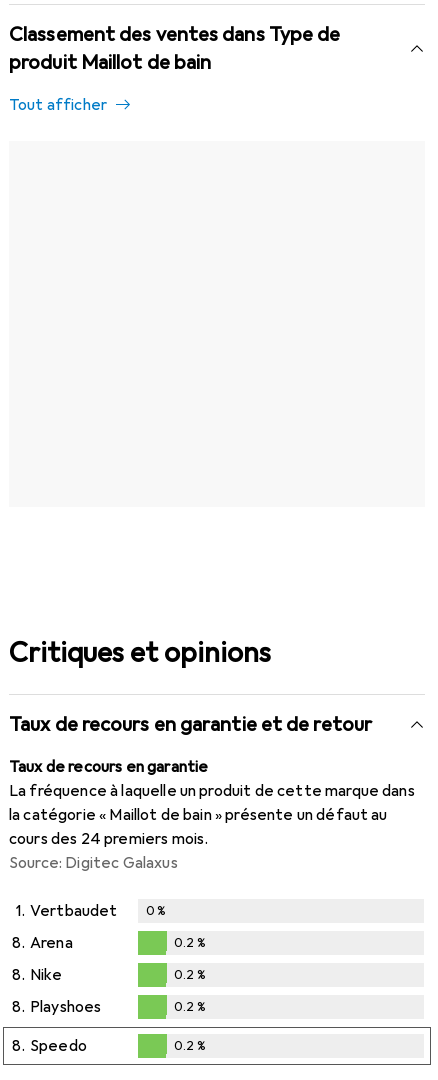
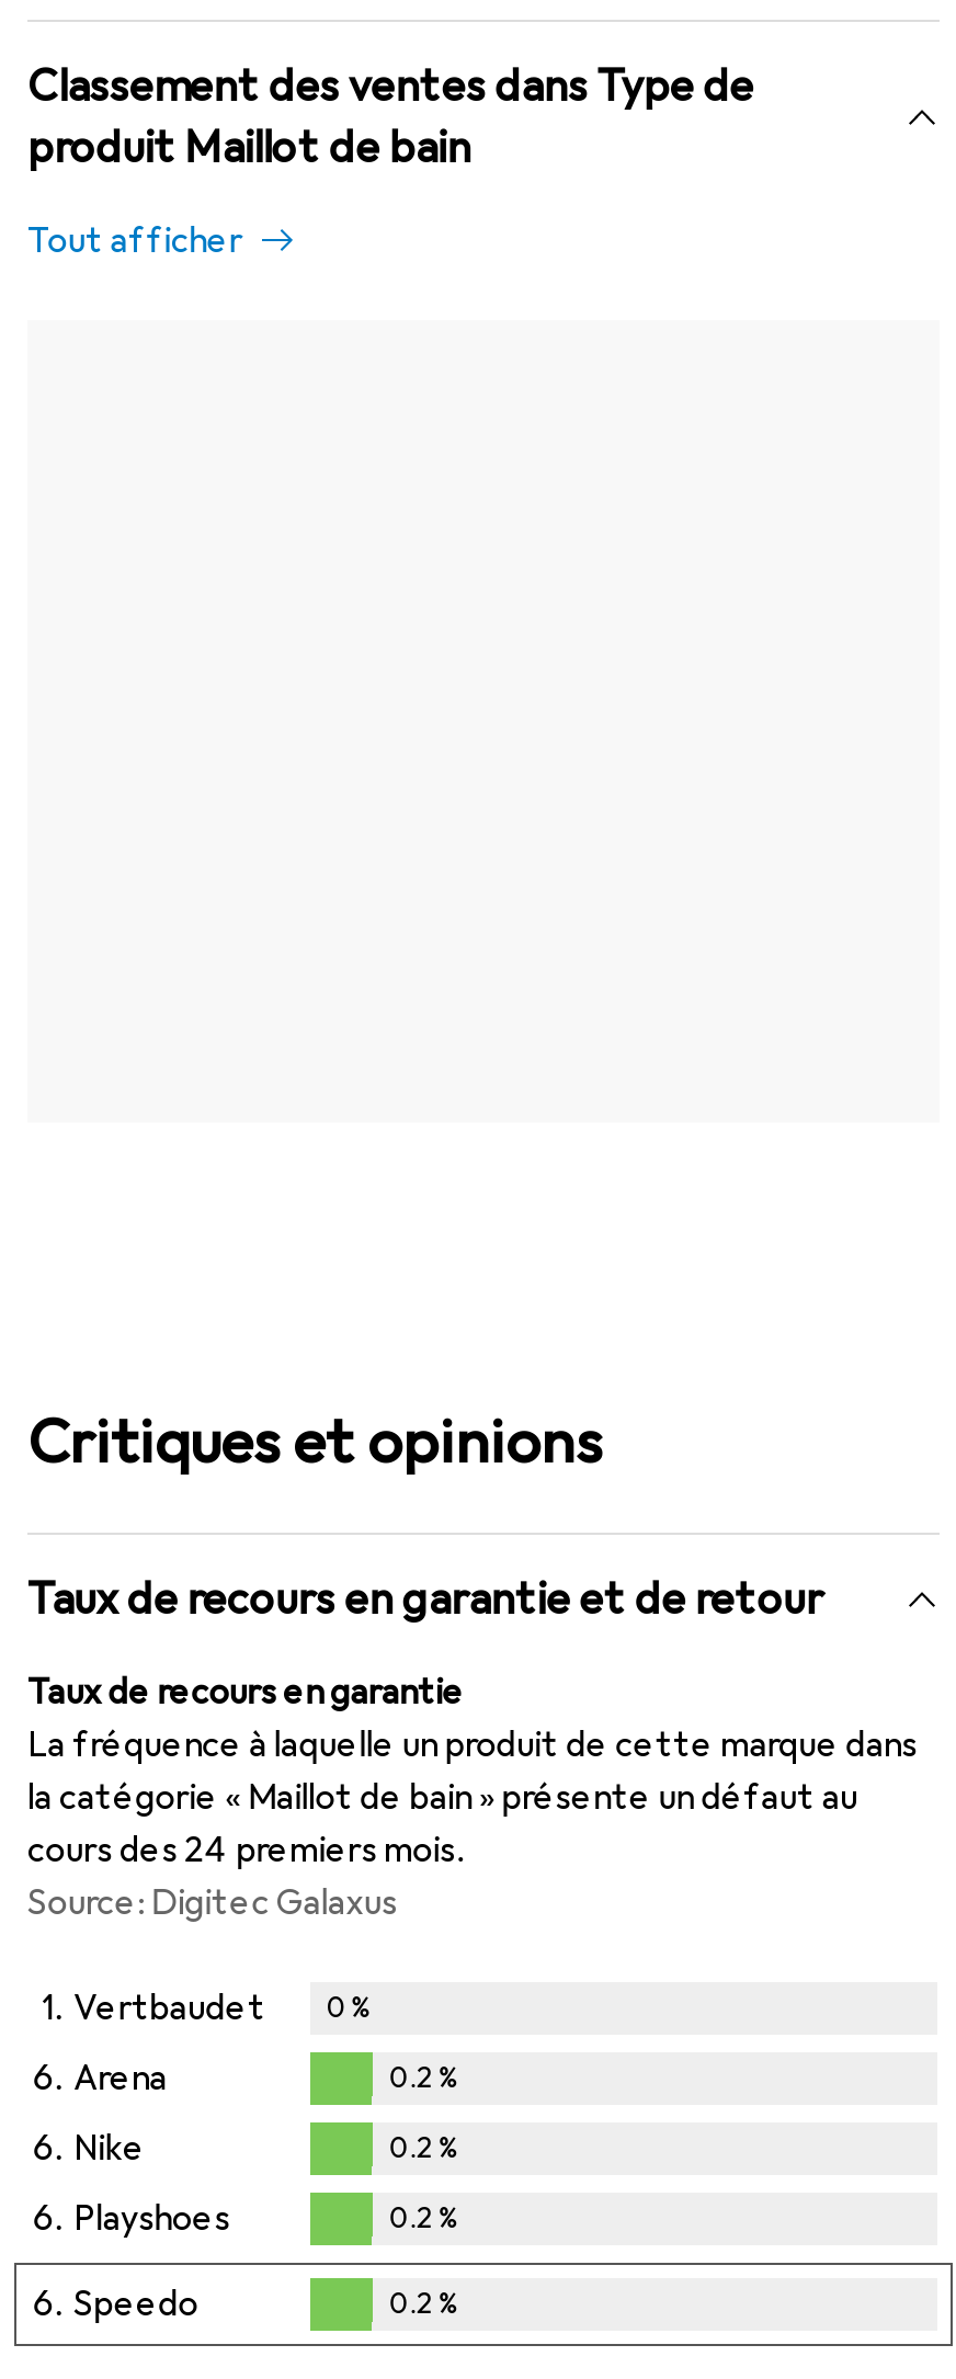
[12,933,73,953] 8. Arena -> [33,2057,167,2101] 6. Arena
[12,965,63,985] 8. Nike -> [33,2127,145,2171] 6. Nike
[12,997,101,1017] 8. Playshoes -> [33,2197,230,2241] 6. Playshoes
[12,1036,87,1056] 8. Speedo -> [33,2283,198,2327] 6. Speedo

